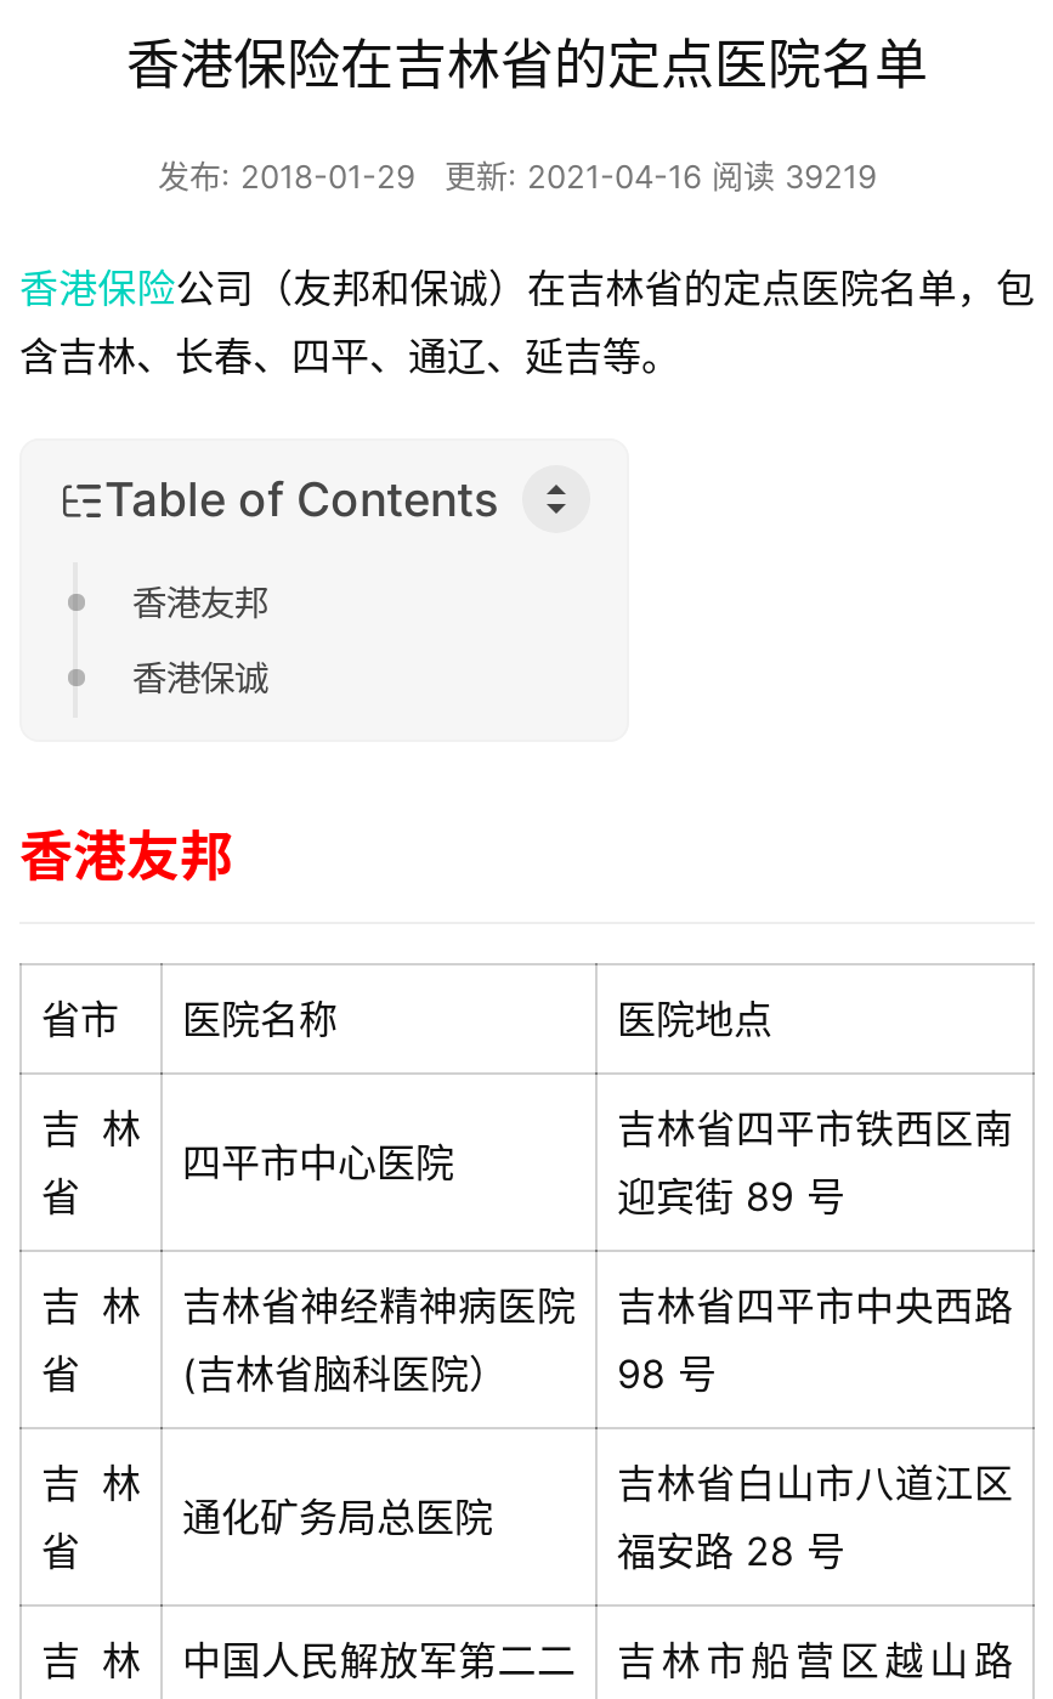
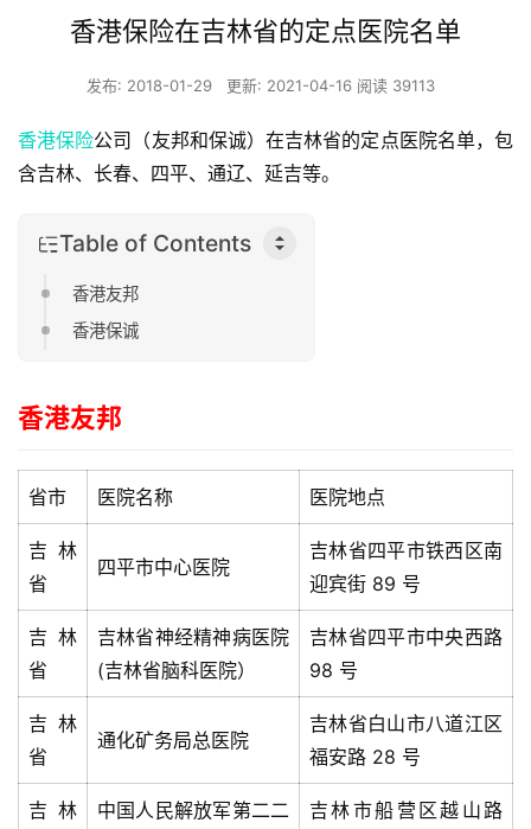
[158,157,877,196] 发布: 2018-01-29 更新: 2021-04-16 阅读 39219 -> [87,76,435,95] 发布: 2018-01-29 更新: 2021-04-16 阅读 39113

